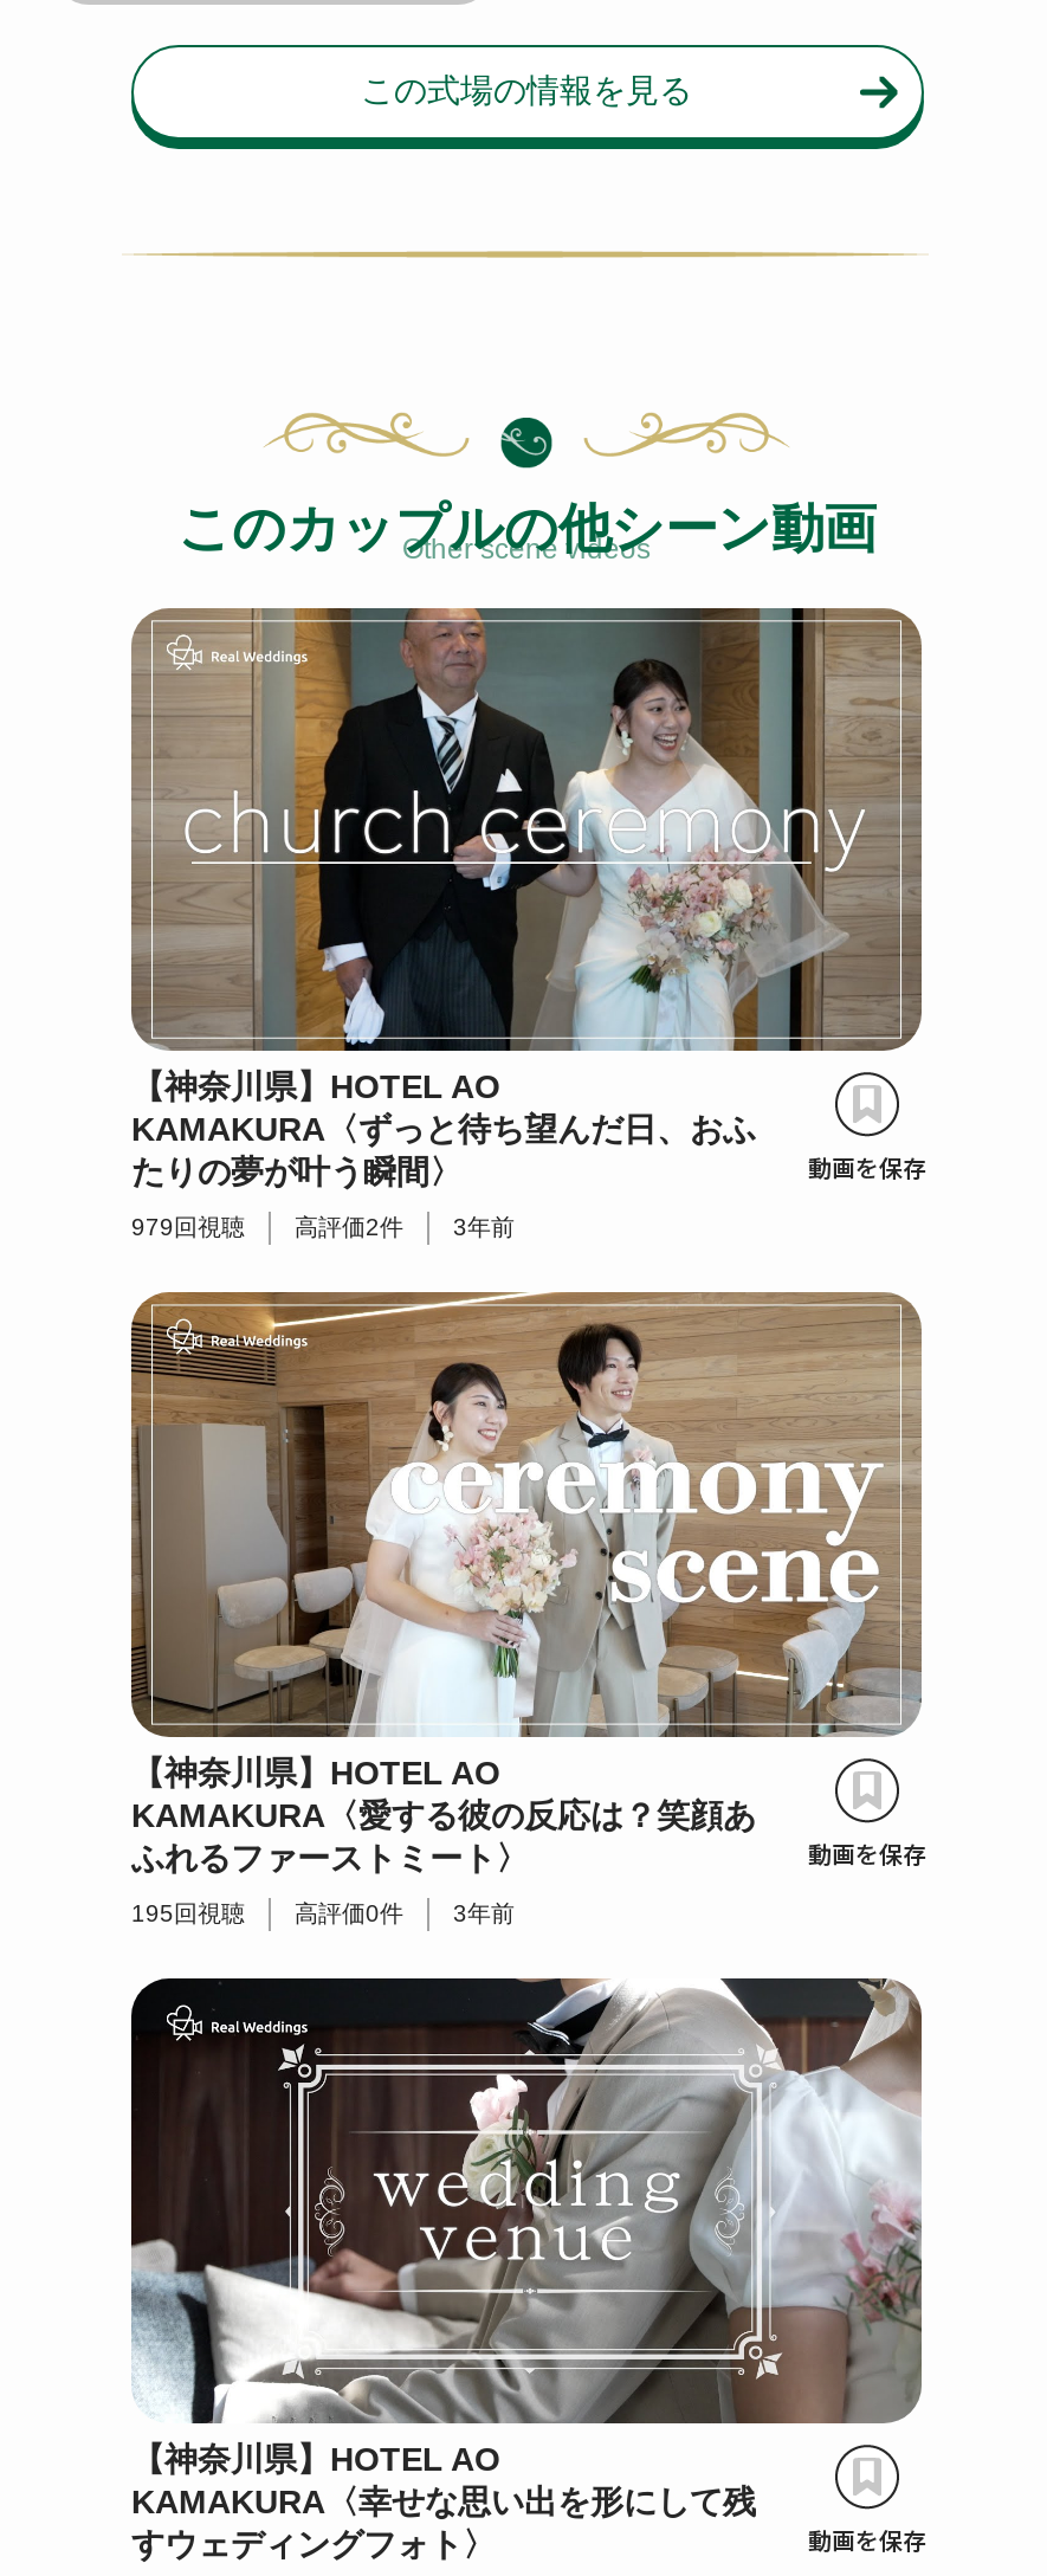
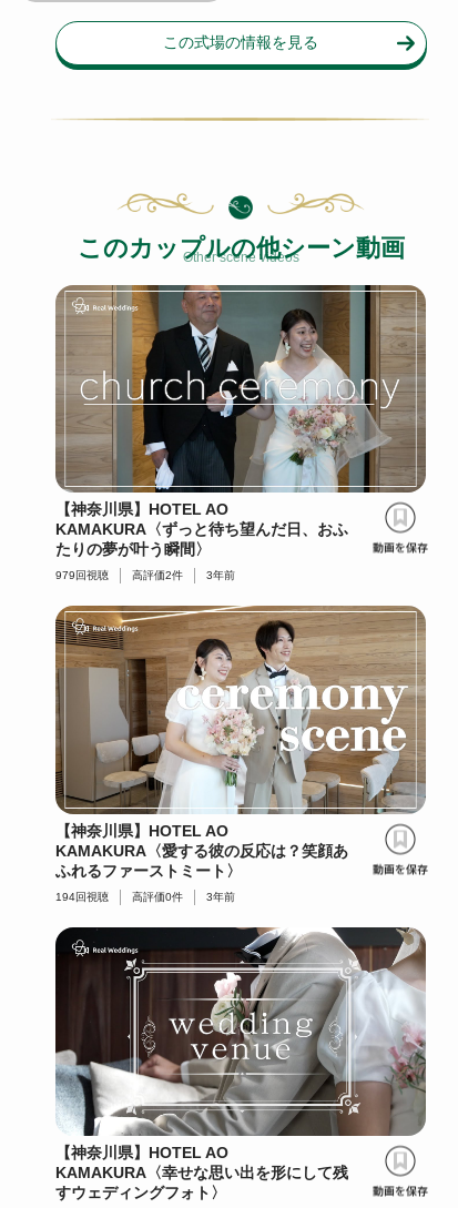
[131,1901,515,1927] 195回視聴 高評価0件 3年前 -> [55,891,235,903] 194回視聴 高評価0件 3年前

